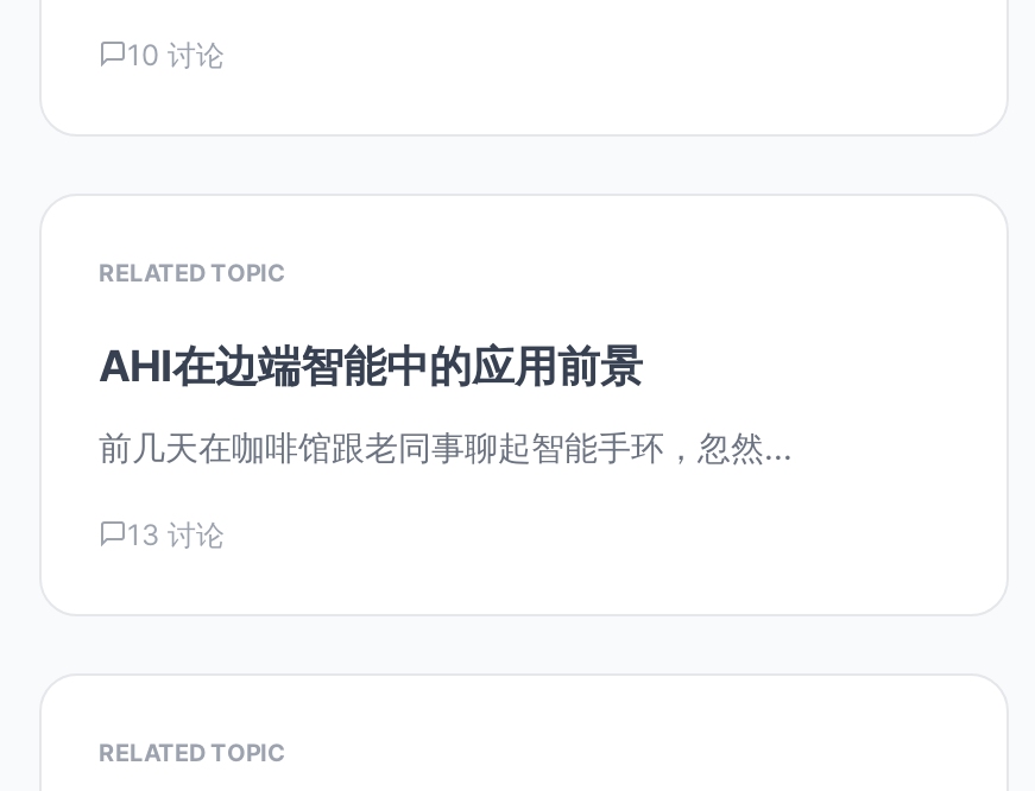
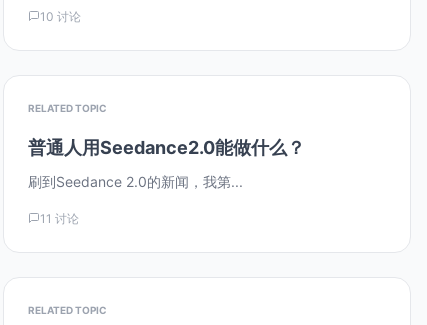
[99,340,643,390] AHI在边端智能中的应用前景 -> [28,137,305,158] 普通人用Seedance2.0能做什么？
[99,426,793,466] 前几天在咖啡馆跟老同事聊起智能手环，忽然... -> [28,173,243,190] 刷到Seedance 2.0的新闻，我第...
[127,516,225,552] 13 讨论 -> [40,211,79,226] 11 讨论

